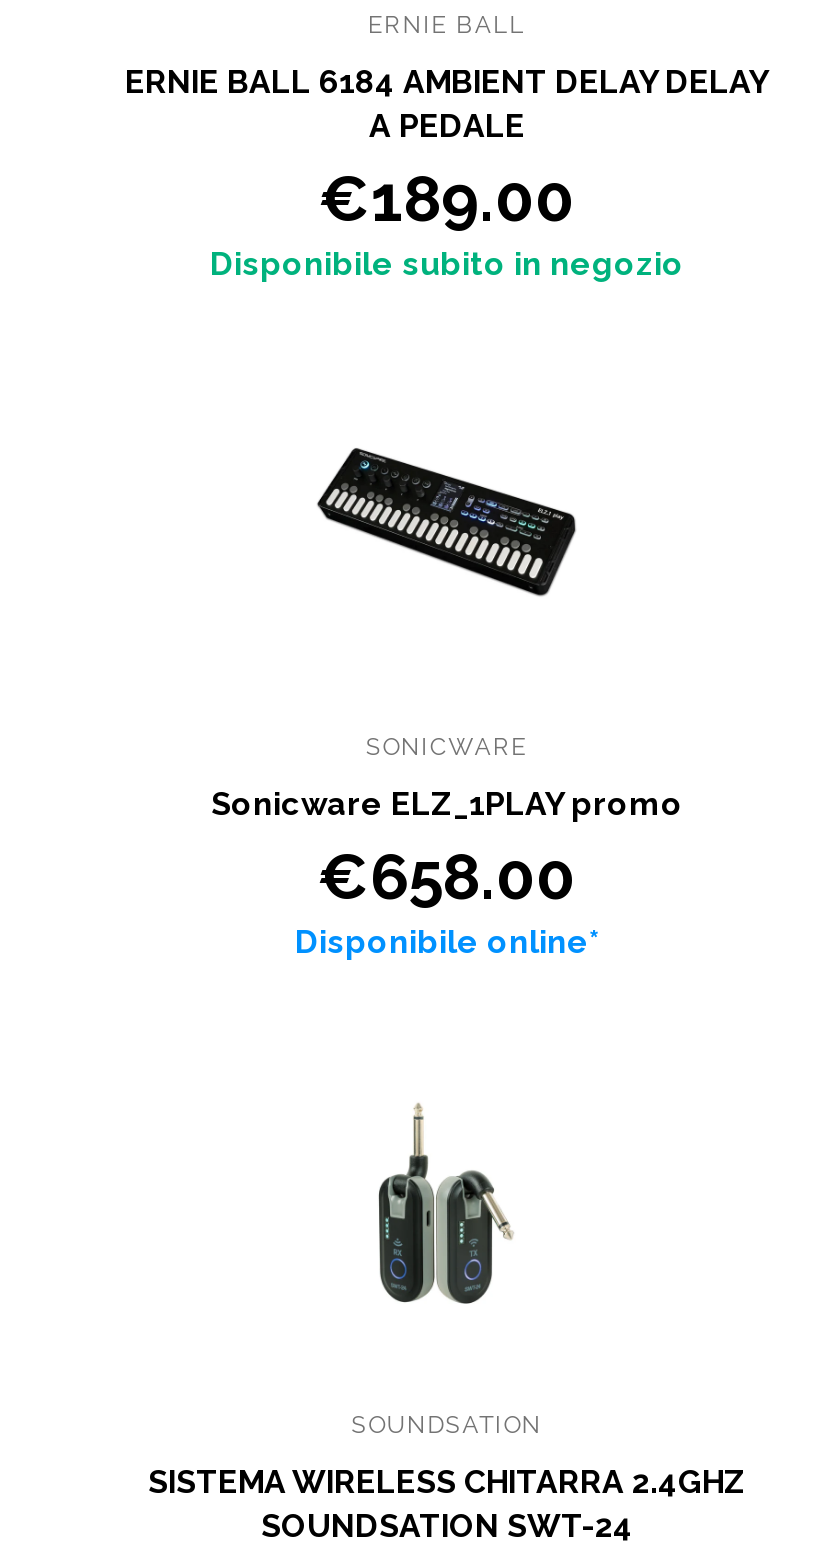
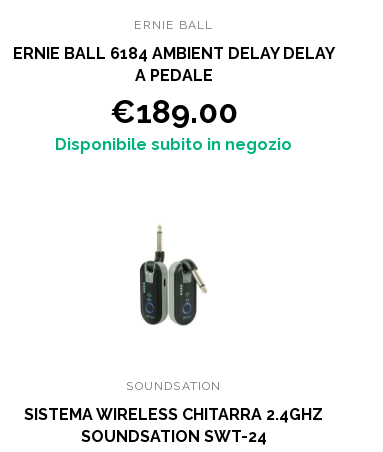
[315,447,577,597] [image] -> none
[211,733,683,961] SONICWARE | Sonicware ELZ_1PLAY promo | €658.00 | Disponibile online* -> none

